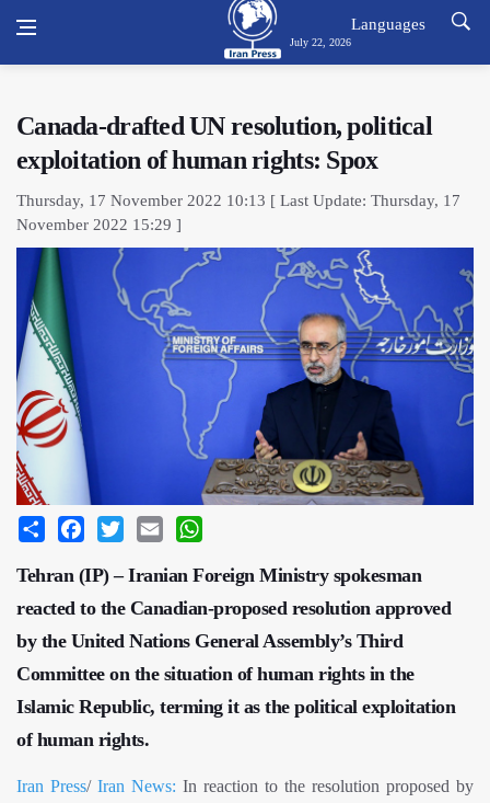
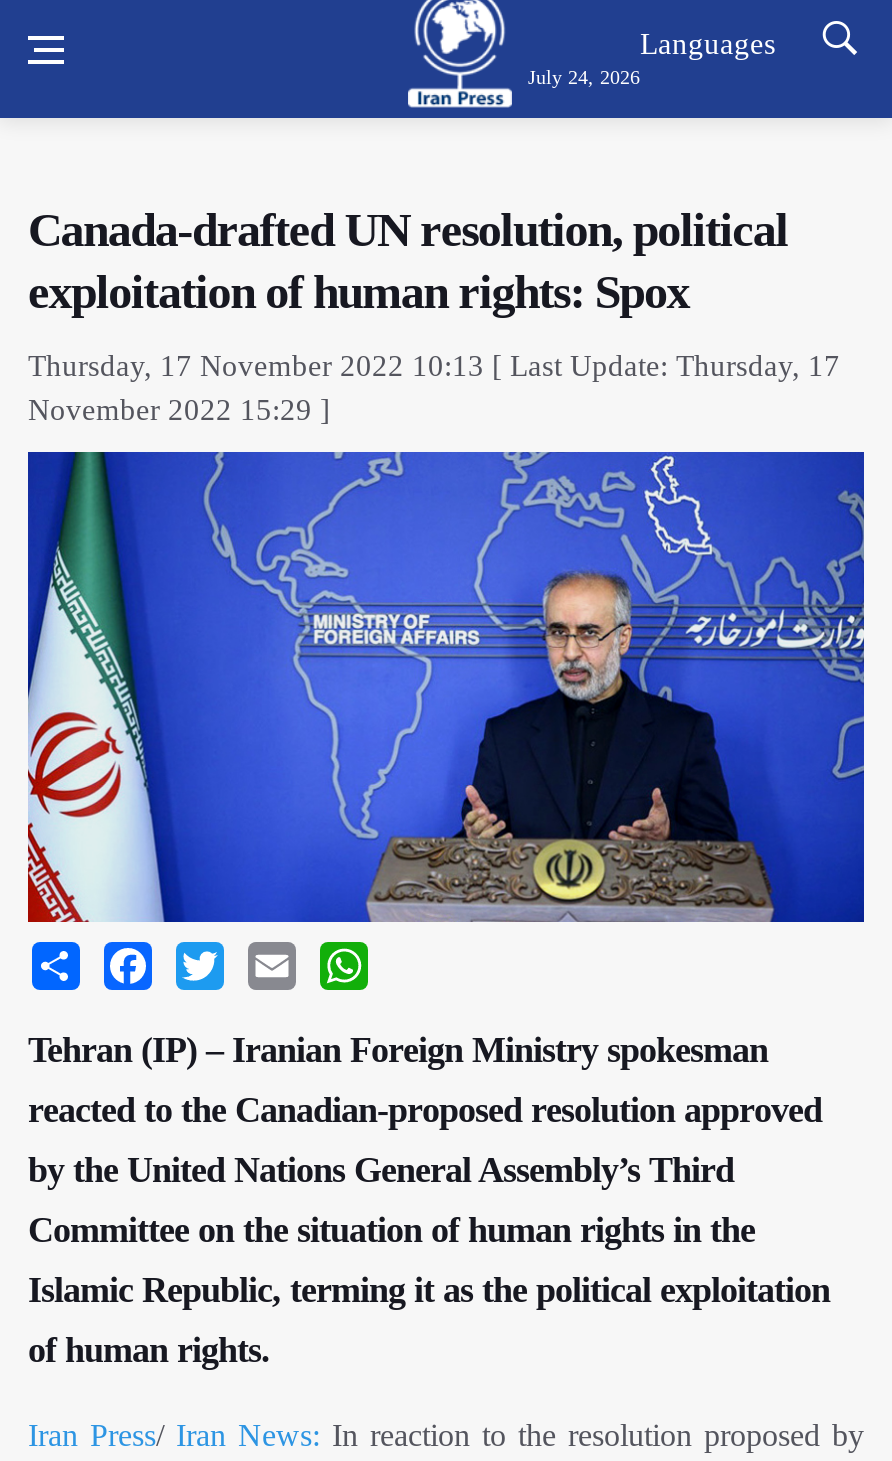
[290,36,351,48] July 22, 2026 -> [528,66,640,88] July 24, 2026

